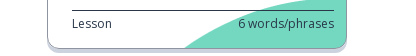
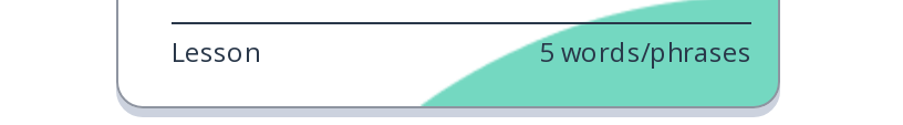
[238,15,334,32] 6 words/phrases -> [539,33,751,70] 5 words/phrases

